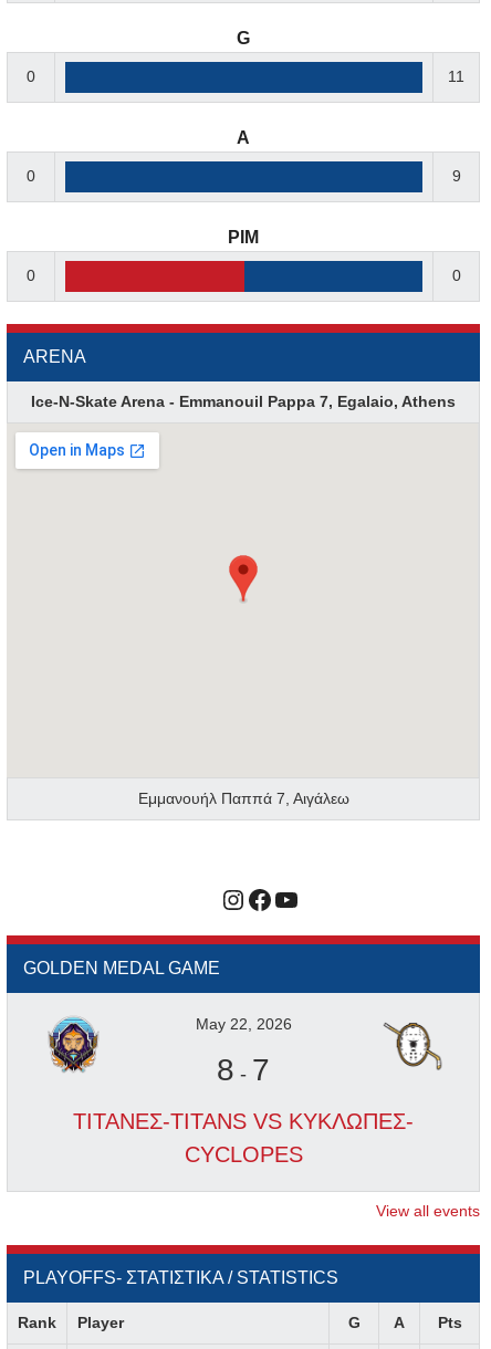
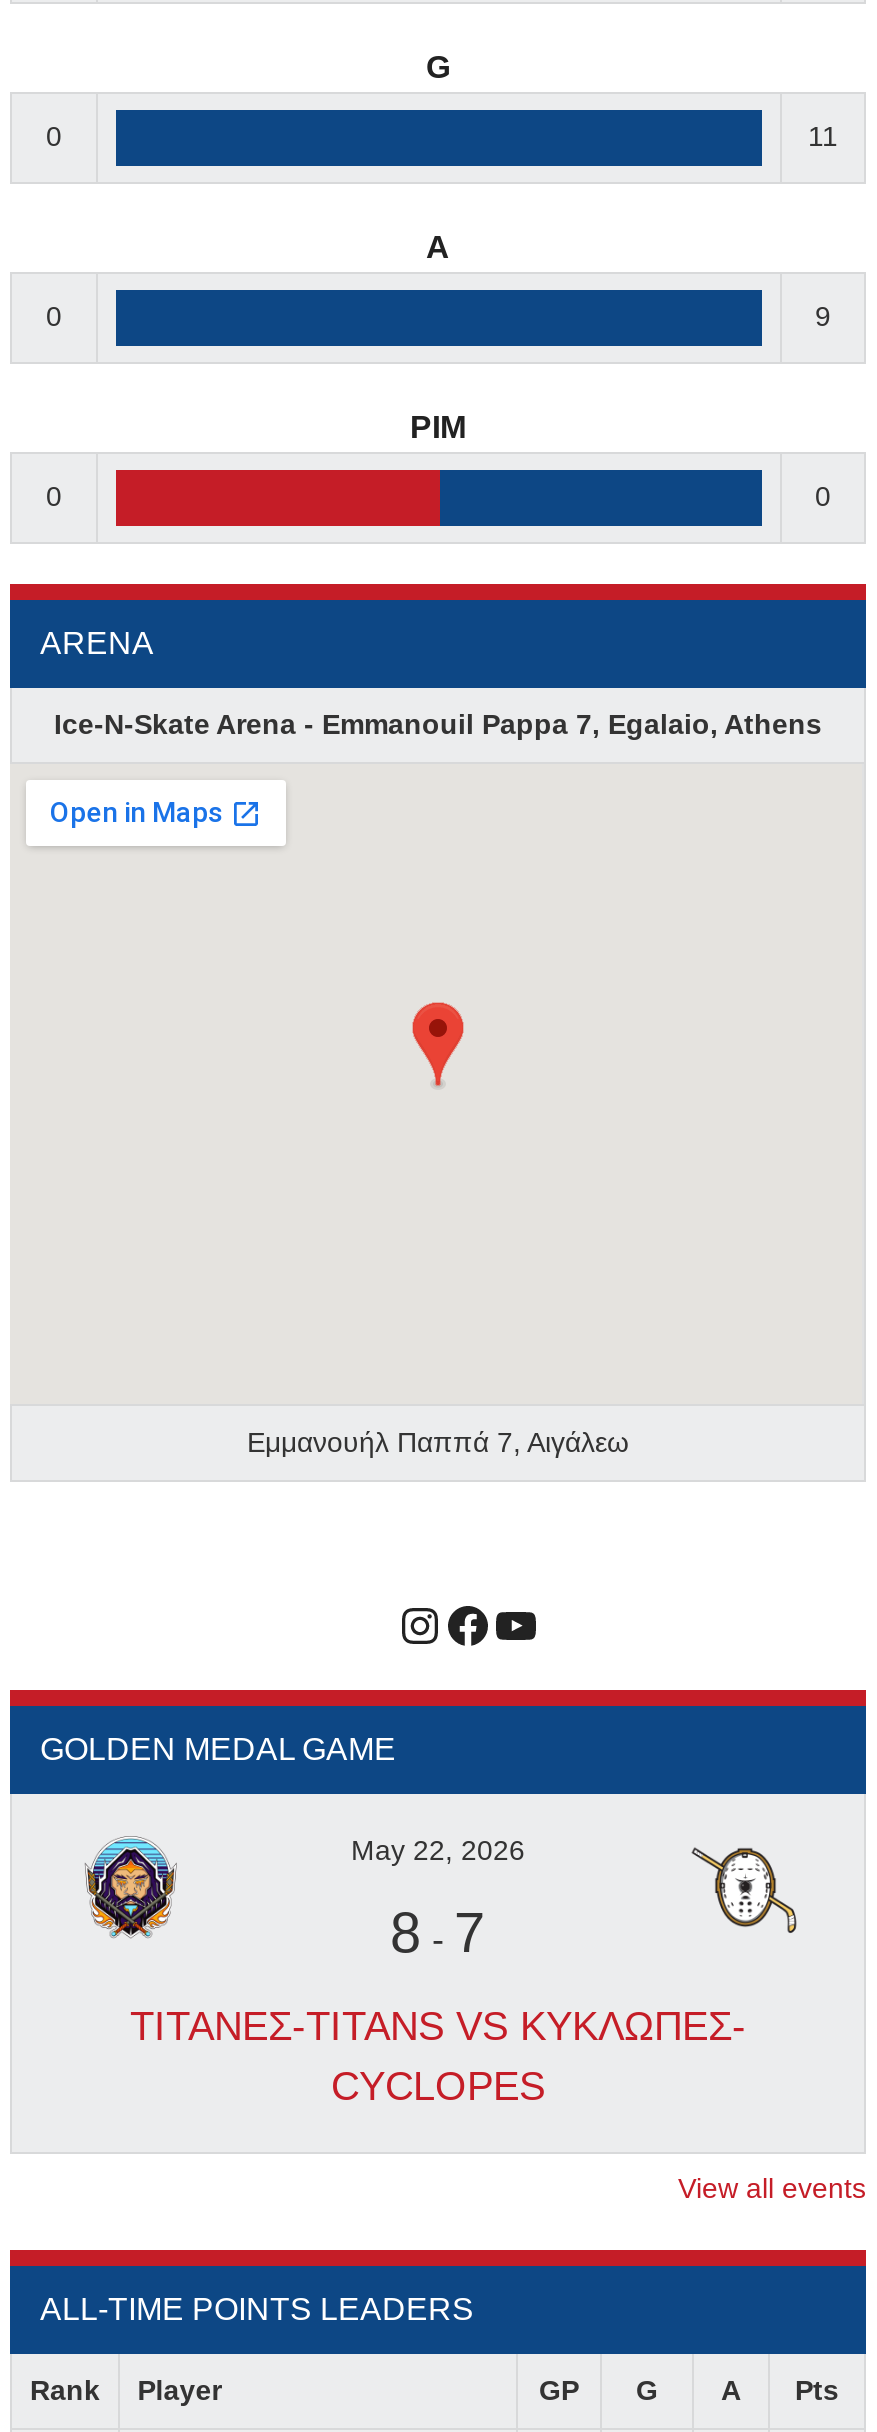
[23,1268,338,1287] PLAYOFFS- ΣΤΑΤΙΣΤΙΚΑ / STATISTICS -> [40,2292,474,2326] ALL-TIME POINTS LEADERS
none -> [539,2374,579,2406] GP

